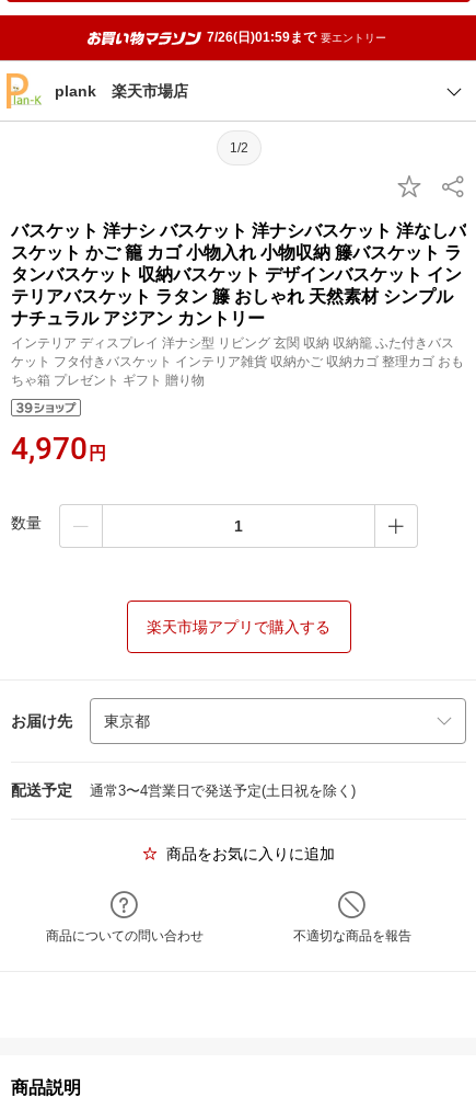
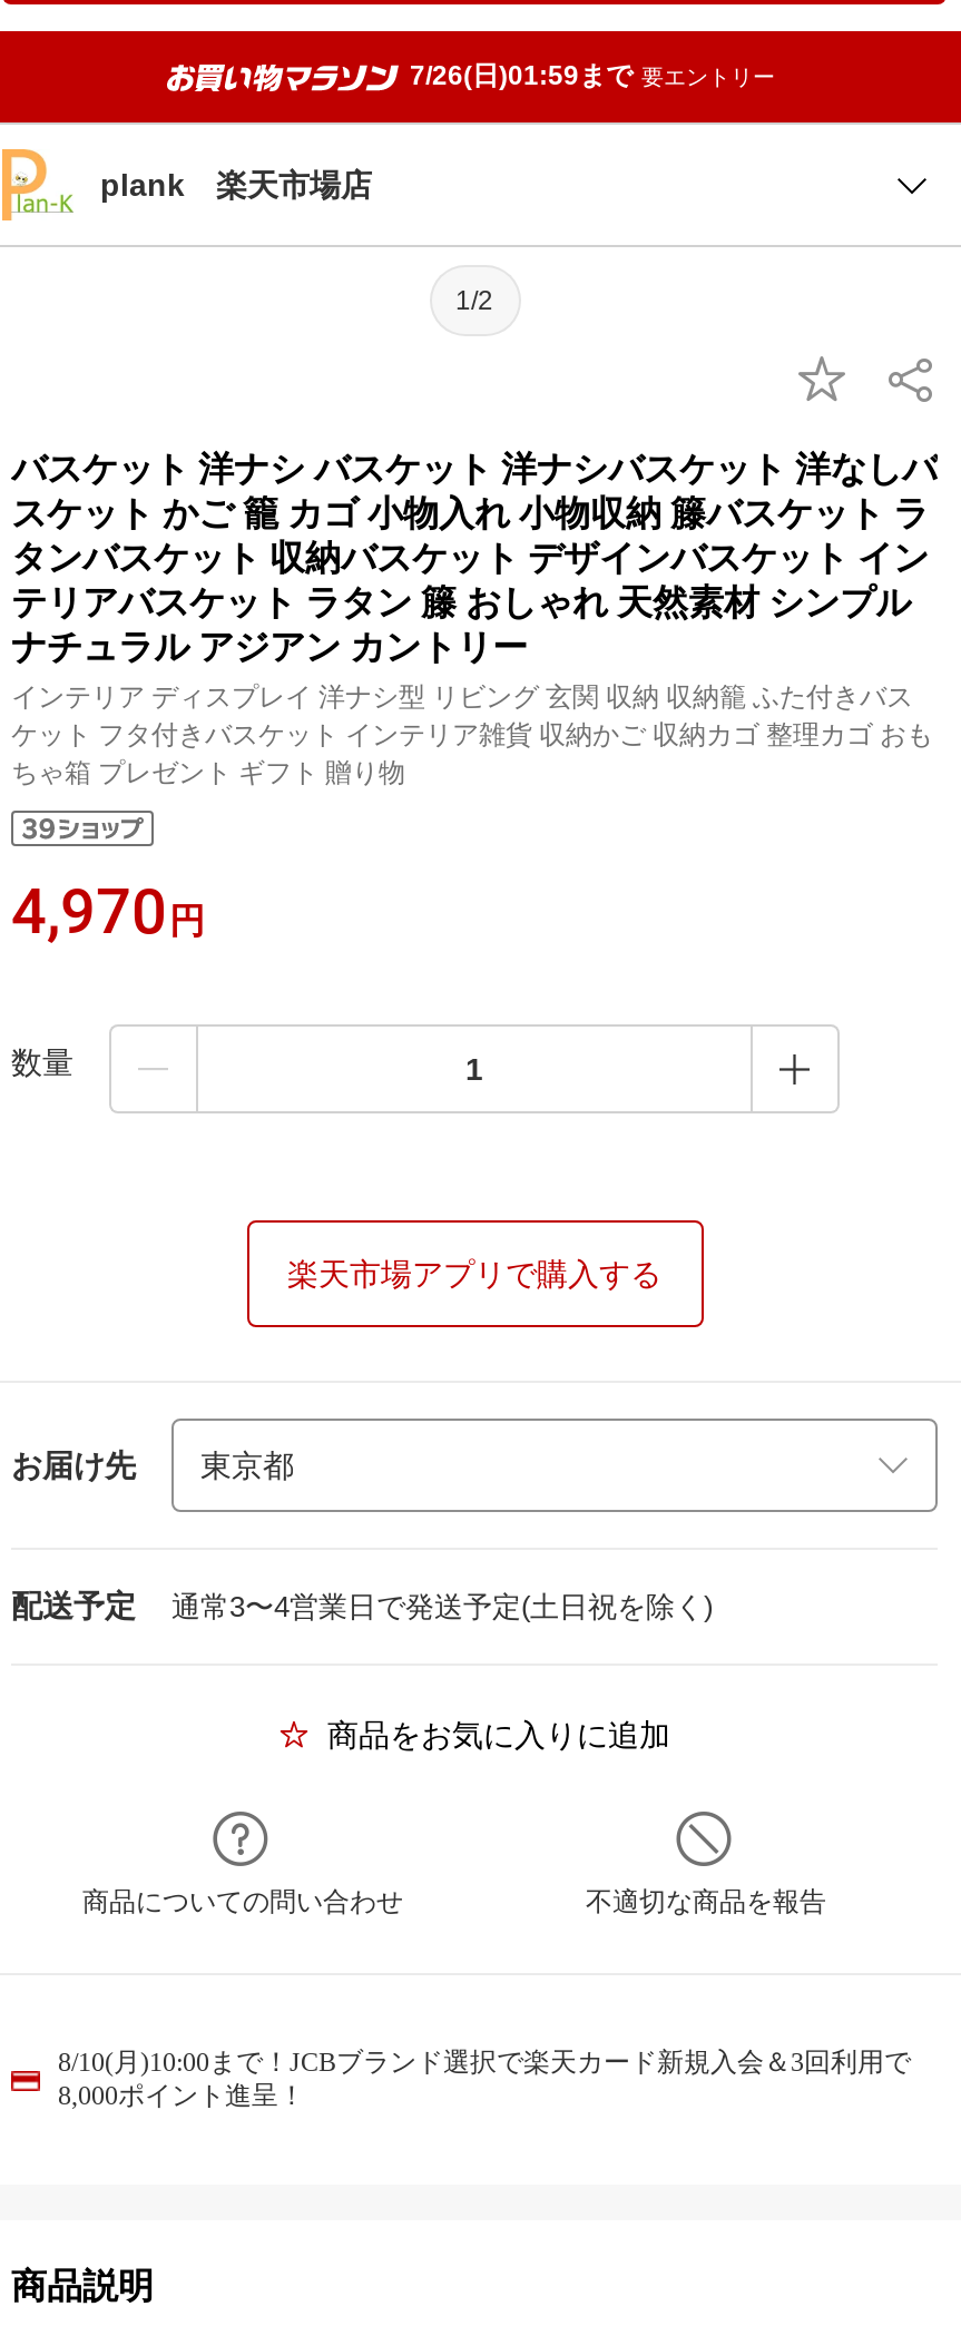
none -> [58,2047,911,2111] 8/10(月)10:00まで！JCBブランド選択で楽天カード新規入会＆3回利用で | 8,000ポイント進呈！

